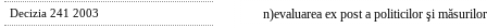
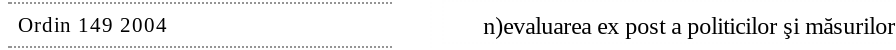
[10,8,99,19] Decizia 241 2003 -> [18,14,168,36] Ordin 149 2004

